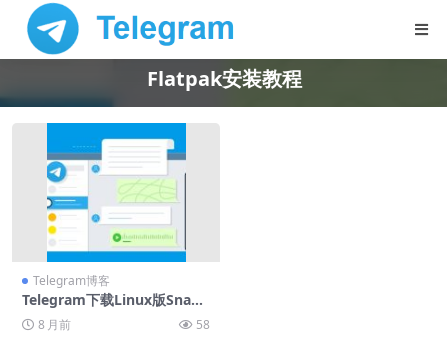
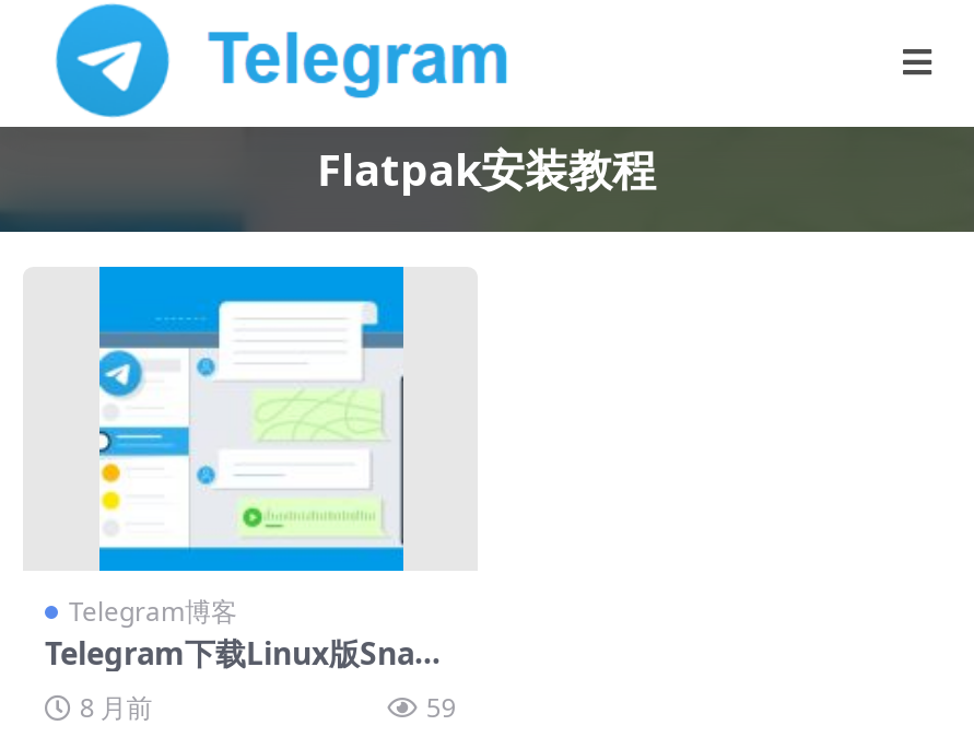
[196,316,210,333] 58 -> [426,688,456,725] 59

